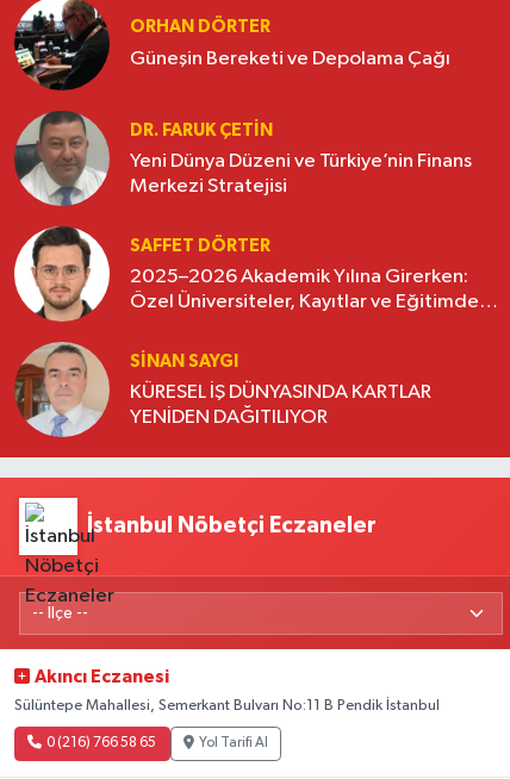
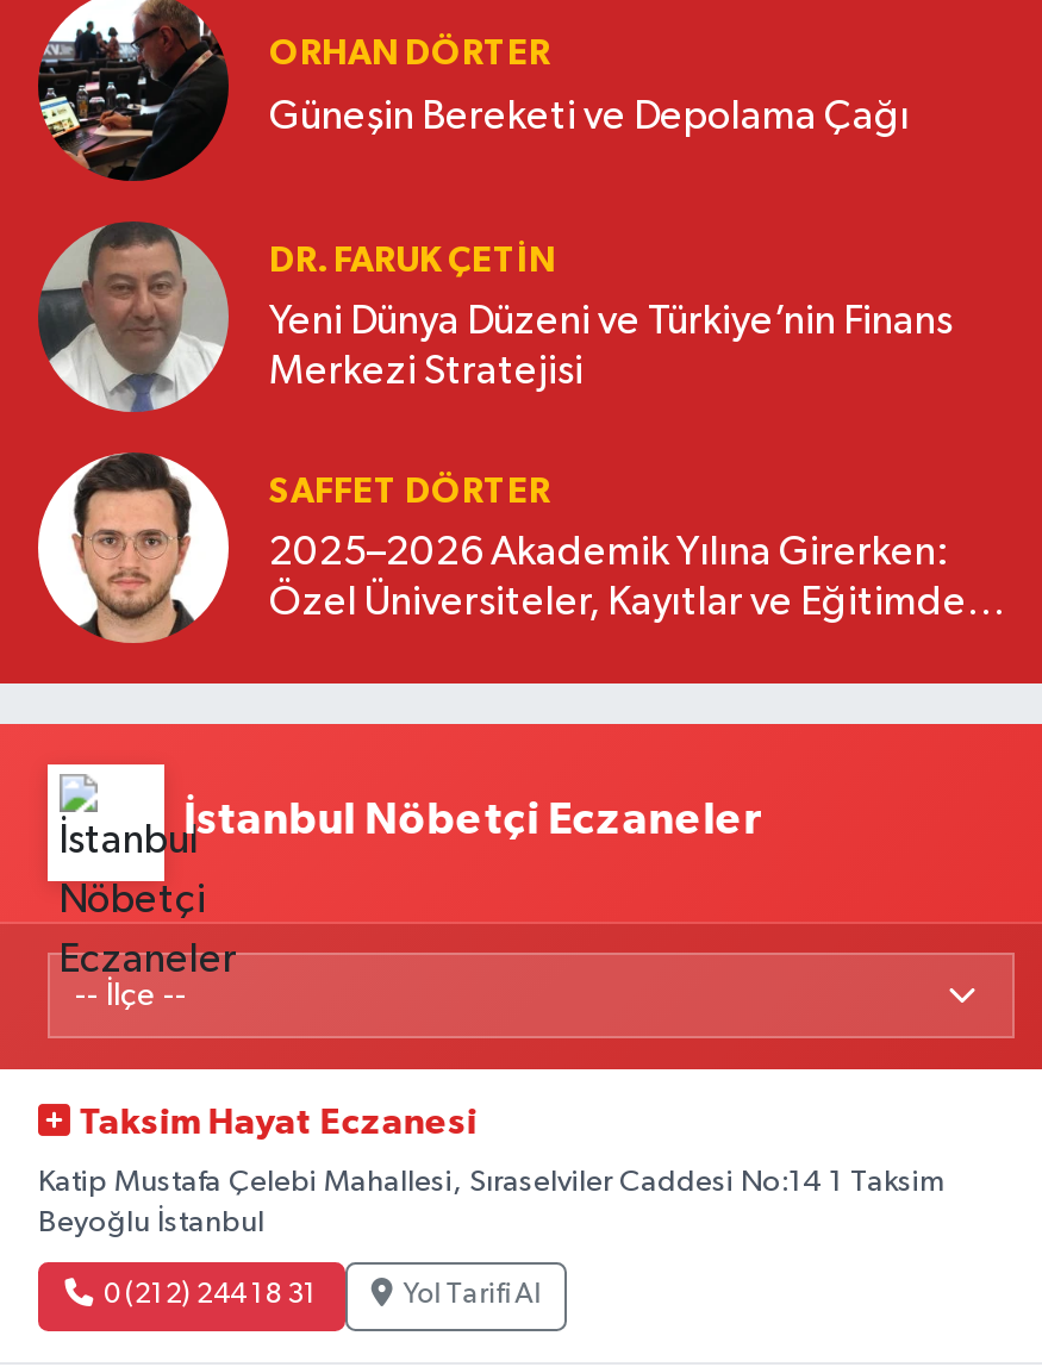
[13,342,431,437] [image] | SINAN SAYGI | KÜRESEL İŞ DÜNYASINDA KARTLAR | YENİDEN DAĞITILIYOR -> none
moved [87,515,377,537] -> [184,798,763,843]: İstanbul Nöbetçi Eczaneler
[35,668,169,686] Akıncı Eczanesi -> [79,1106,477,1141] Taksim Hayat Eczanesi
[14,699,440,714] Sülüntepe Mahallesi, Semerkant Bulvarı No:11 B Pendik İstanbul -> [38,1166,946,1237] Katip Mustafa Çelebi Mahallesi, Sıraselviler Caddesi No:14 1 Taksim | Beyoğlu İstanbul
[47,736,157,751] 0 (216) 766 58 65 -> [103,1282,318,1310] 0 (212) 244 18 31

